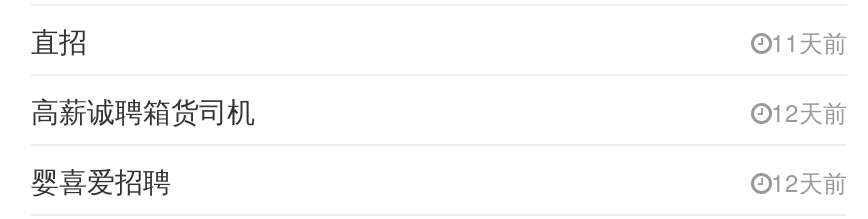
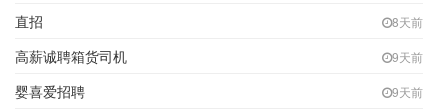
[771,23,847,57] 11天前 -> [392,13,423,30] 8天前
[771,93,847,127] 12天前 -> [392,48,423,65] 9天前
[771,163,847,197] 12天前 -> [392,83,423,100] 9天前

